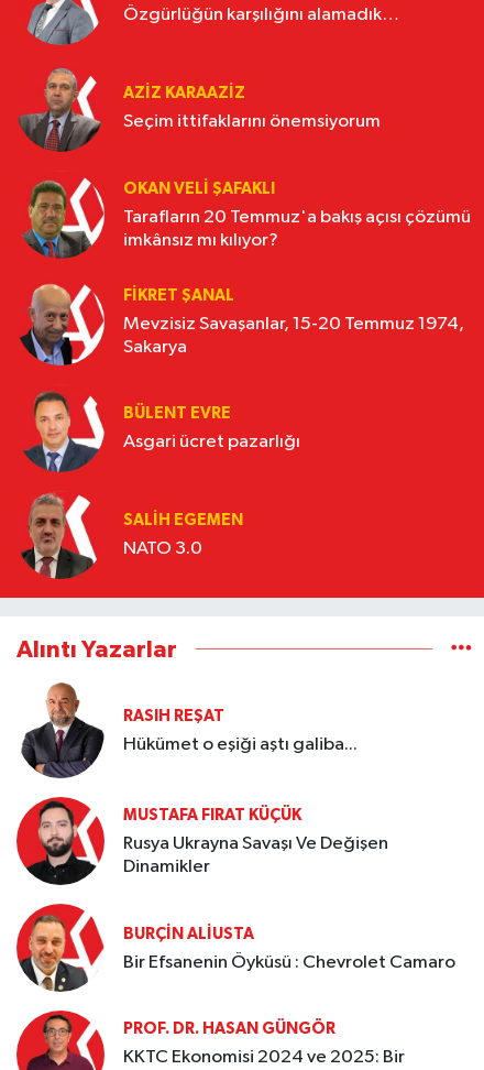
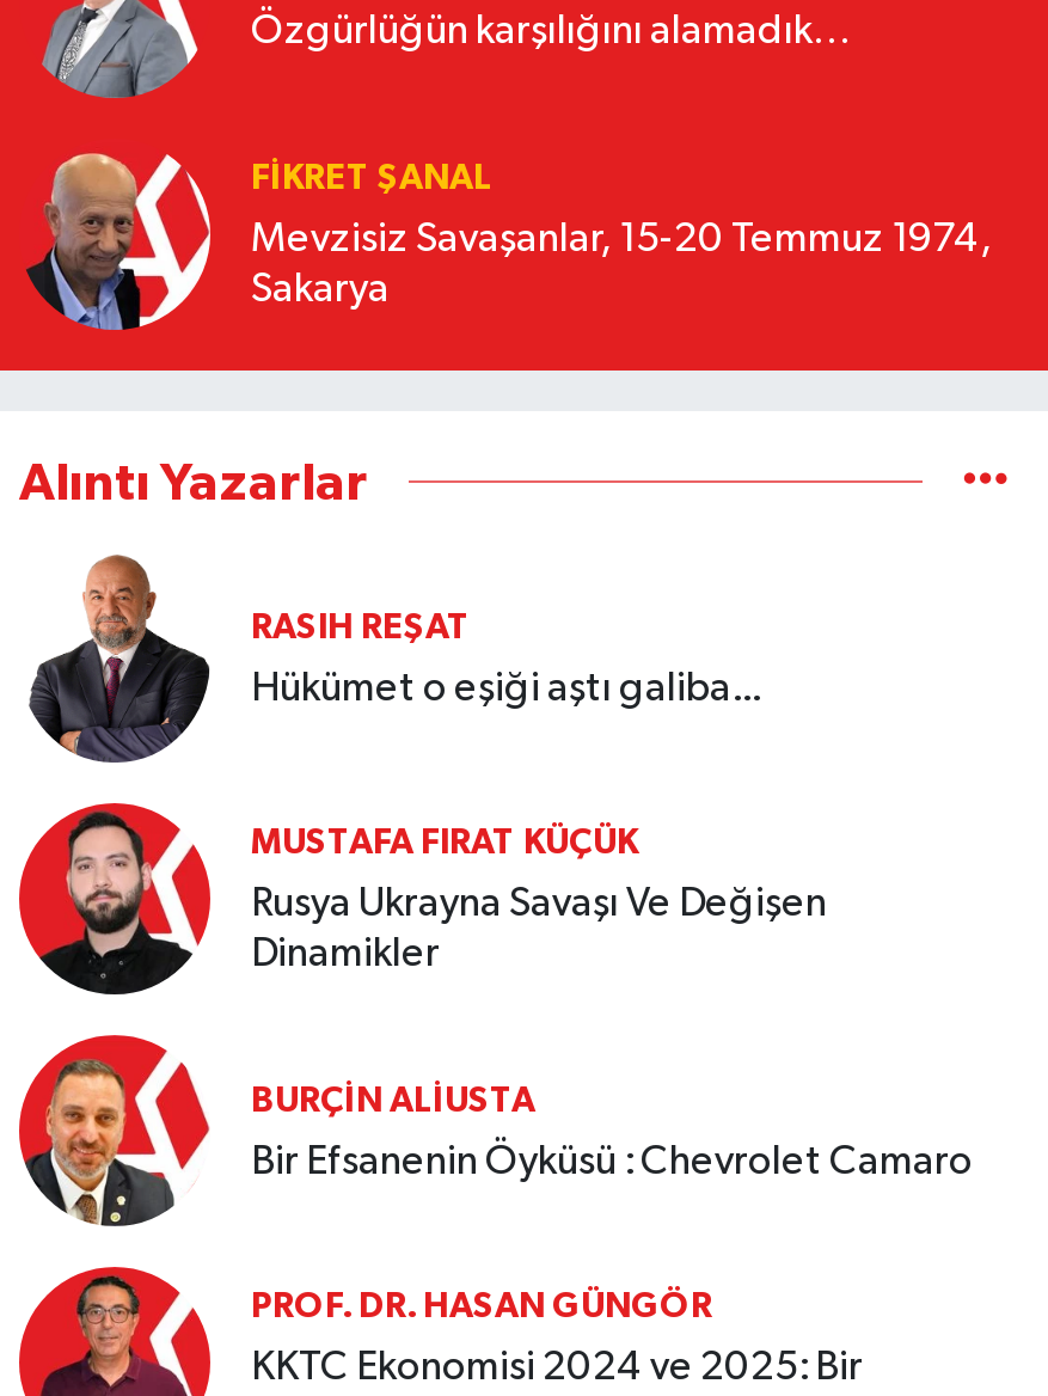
[18,67,381,153] [image] | AZIZ KARAAZIZ | Seçim ittifaklarını önemsiyorum -> none
[22,171,471,259] [image] | OKAN VELI ŞAFAKLI | Tarafların 20 Temmuz'a bakış açısı çözümü | imkânsız mı kılıyor? -> none
[22,384,300,472] [image] | BÜLENT EVRE | Asgari ücret pazarlığı -> none
[24,492,243,580] [image] | SALIH EGEMEN | NATO 3.0 -> none

